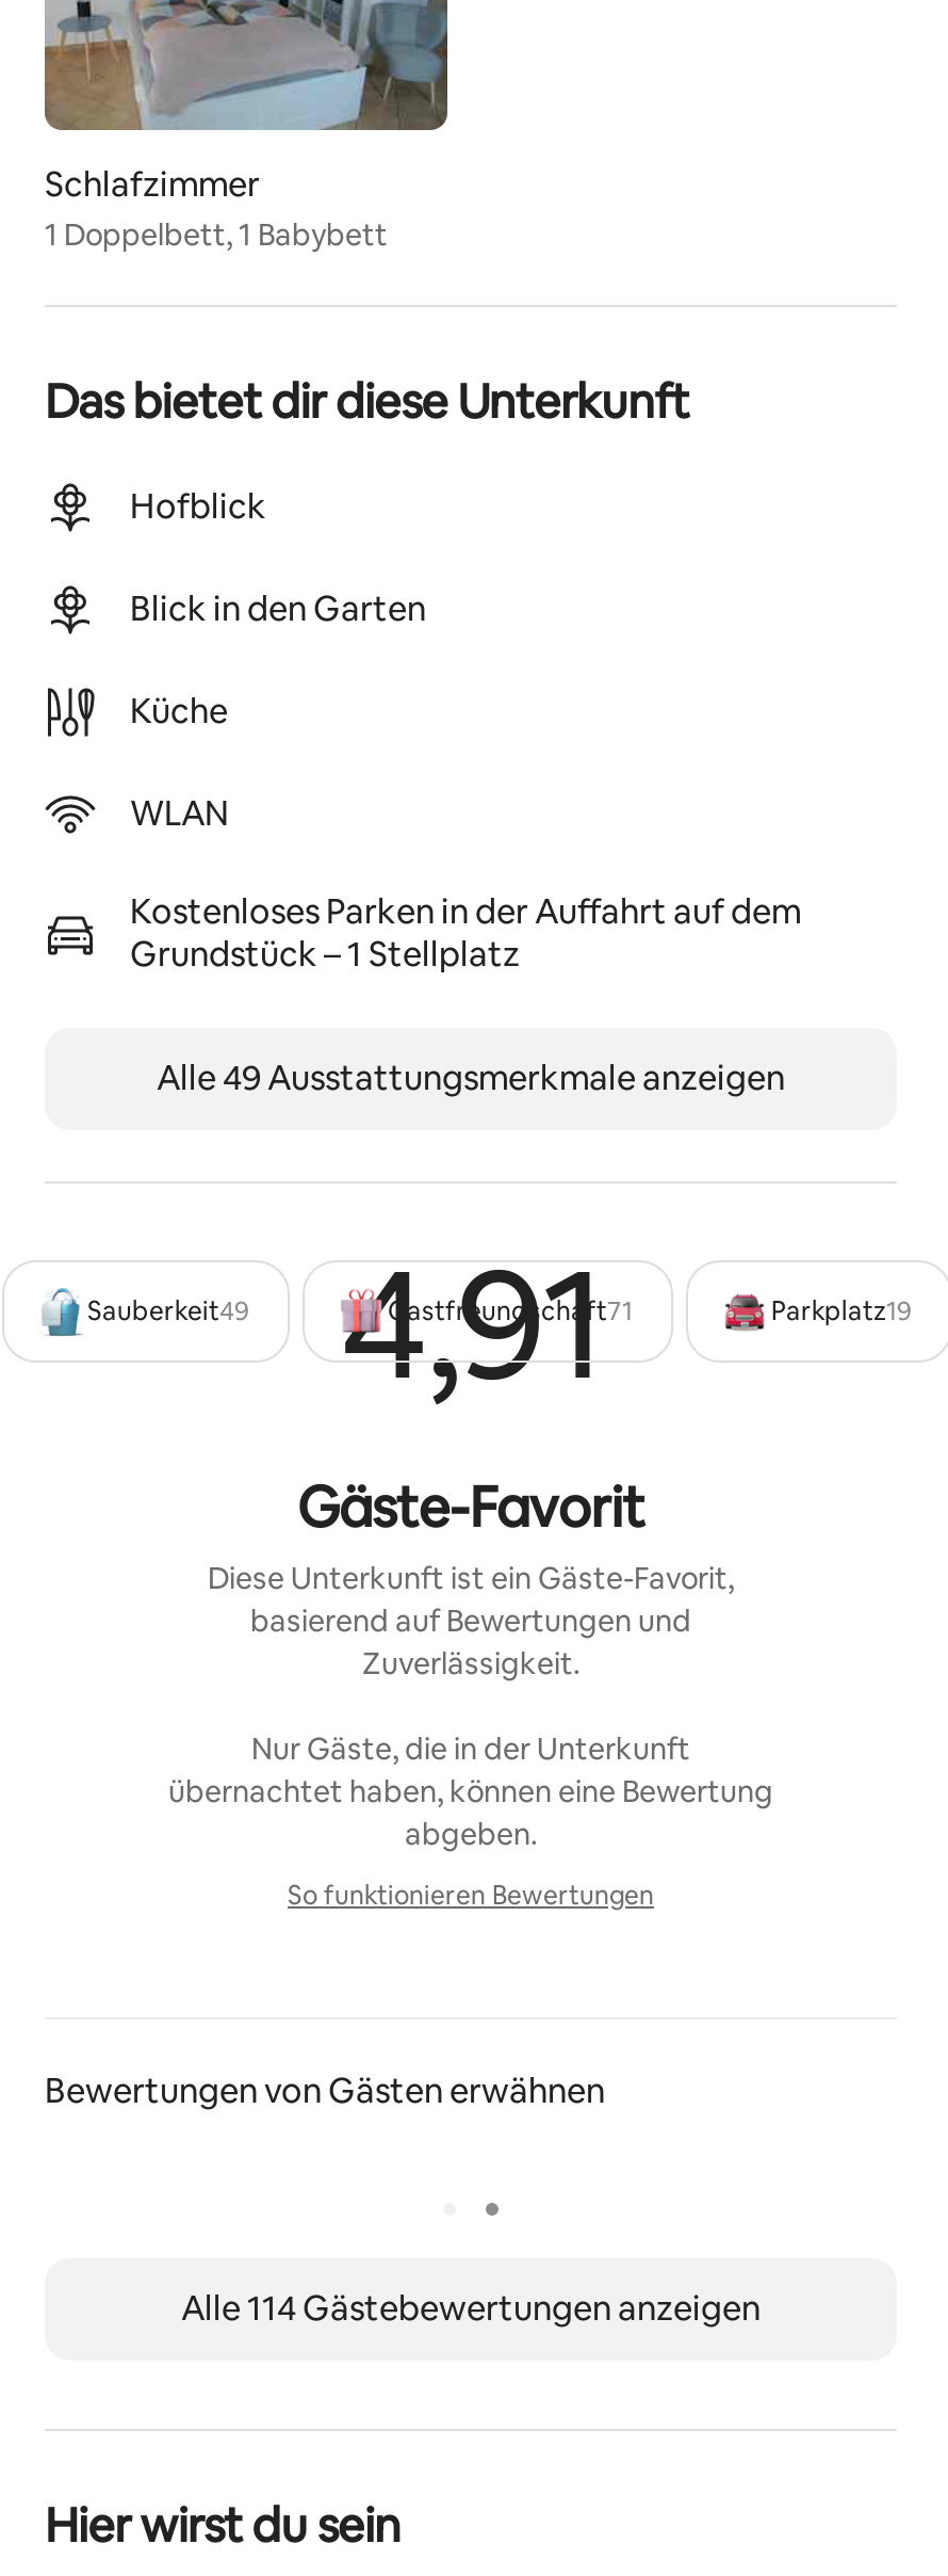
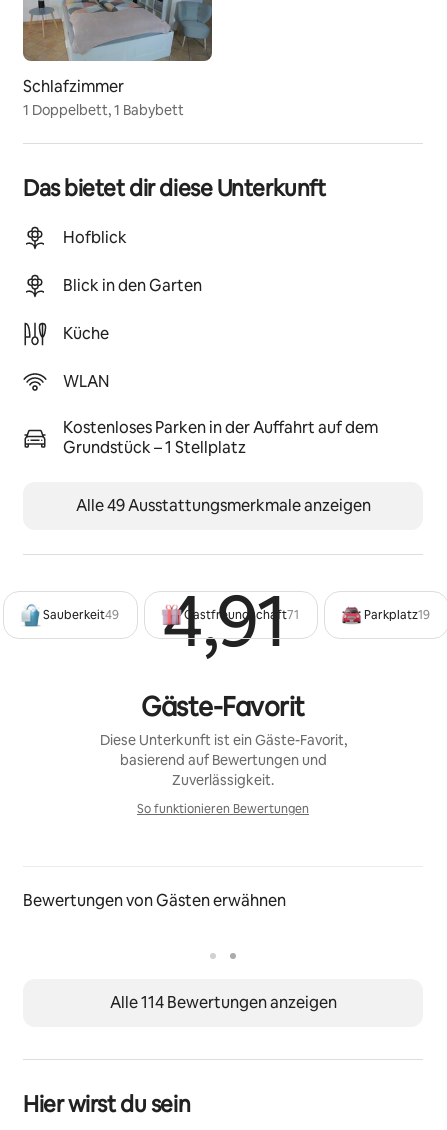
[168,1729,773,1853] Nur Gäste, die in der Unterkunft | übernachtet haben, können eine Bewertung | abgeben. -> none
[181,2286,761,2331] Alle 114 Gästebewertungen anzeigen -> [109,992,336,1013] Alle 114 Bewertungen anzeigen

